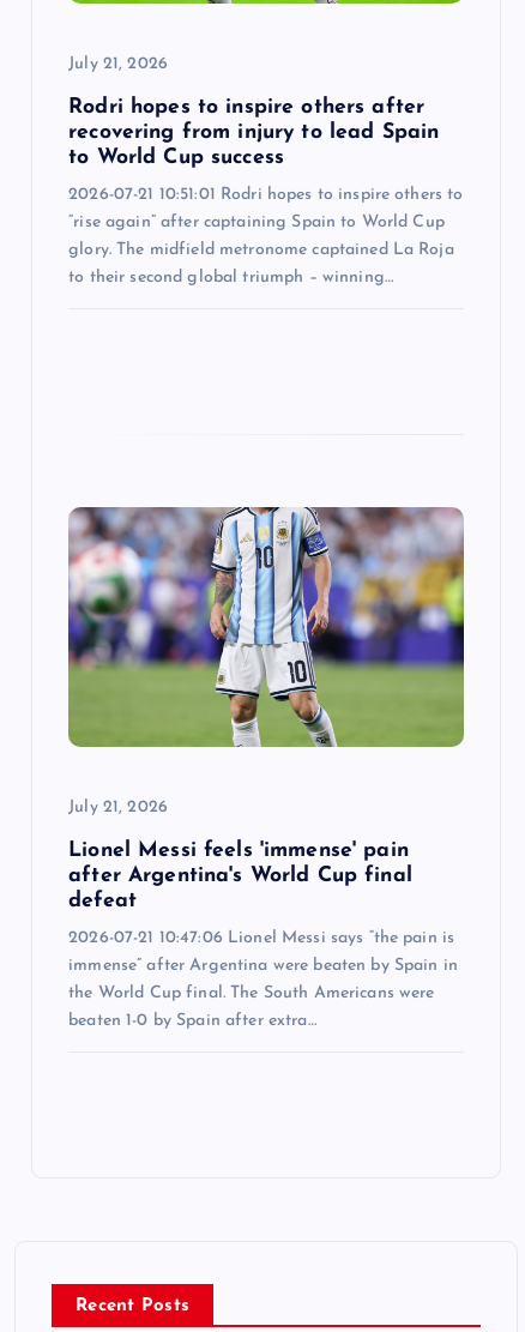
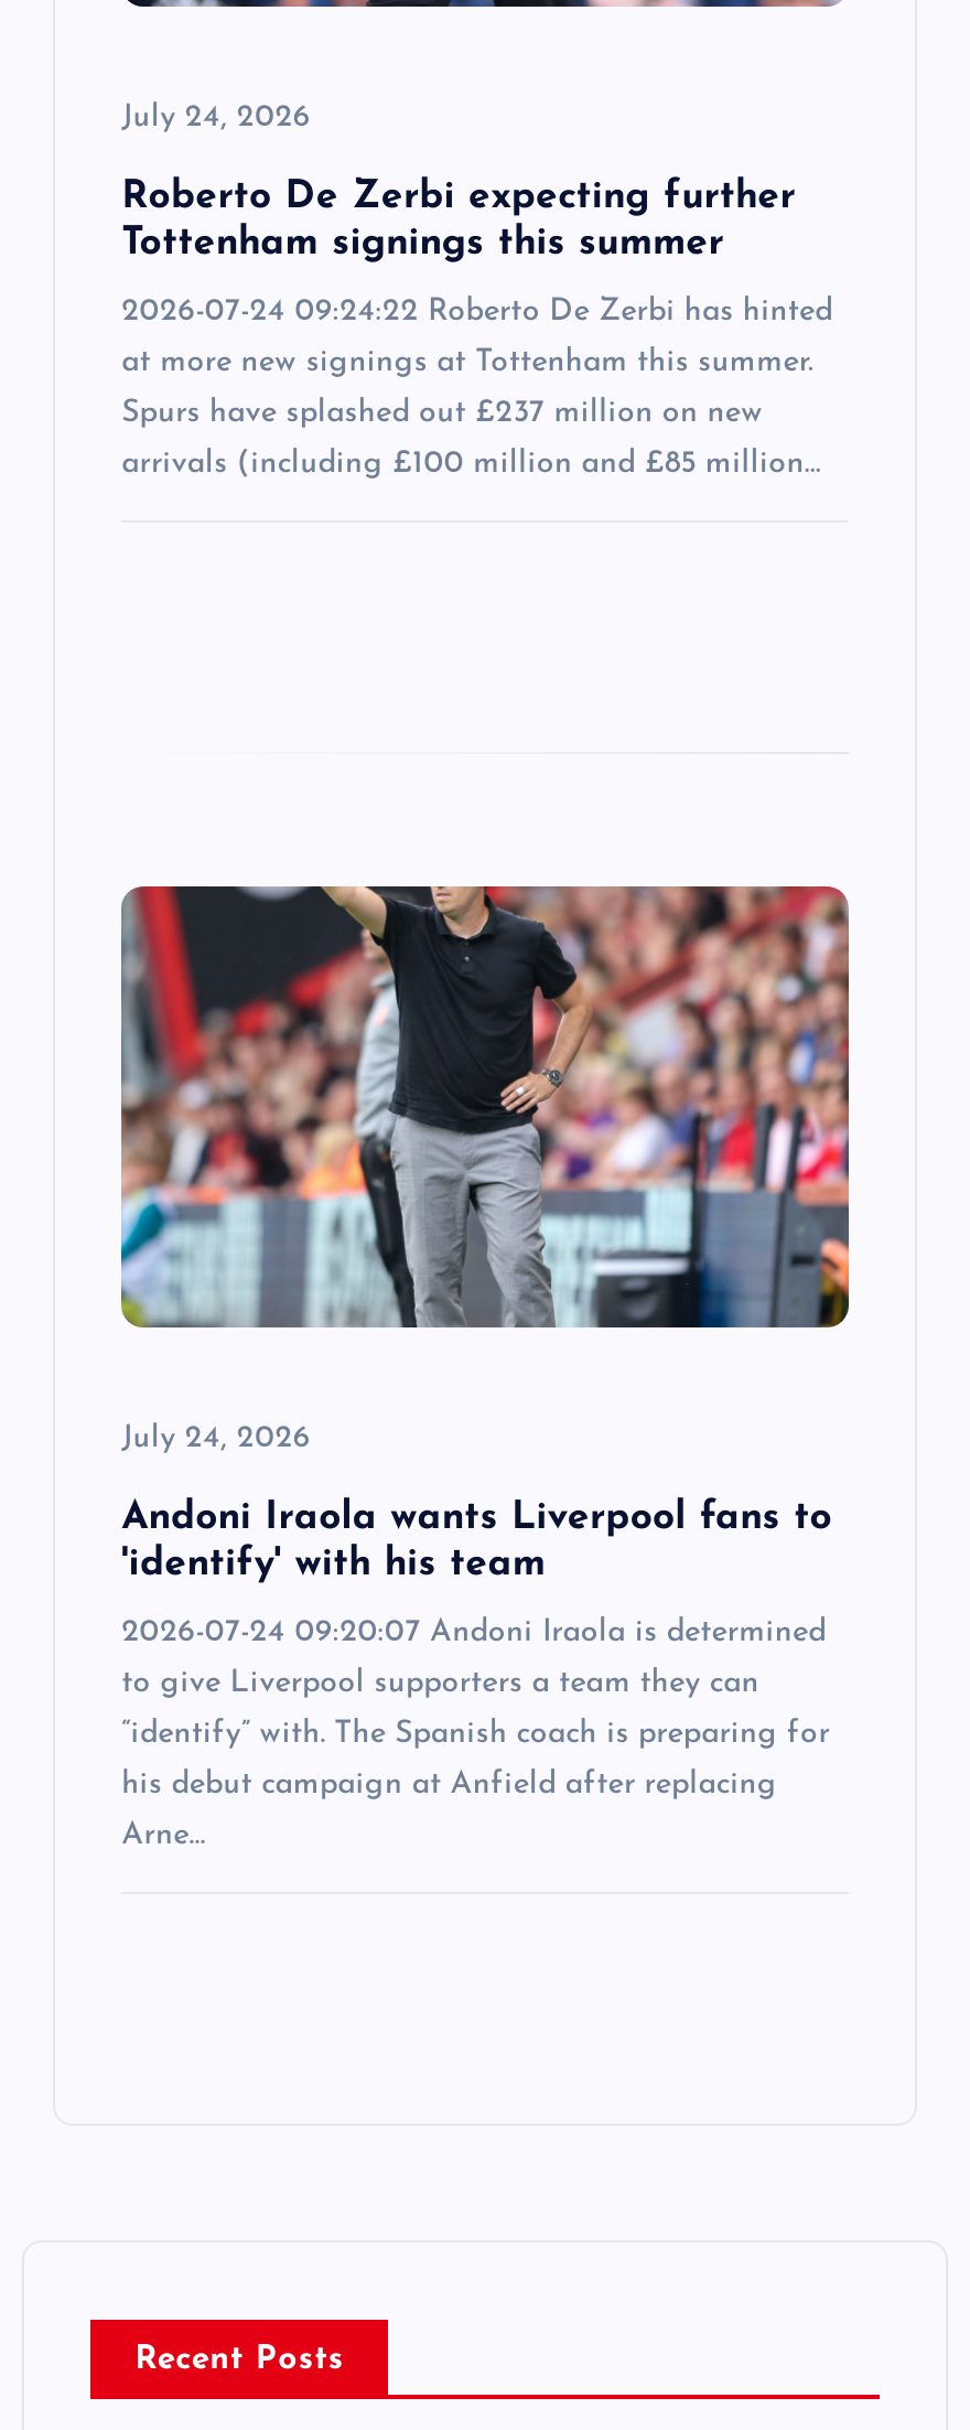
[69,55,463,286] July 21, 2026 | Rodri hopes to inspire others after | recovering from injury to lead Spain | to World Cup success | 2026-07-21 10:51:01 Rodri hopes to inspire others to | “rise again” after captaining Spain to World Cup | glory. The midfield metronome captained La Roja | to their second global triumph – winning… -> [122,101,833,480] July 24, 2026 | Roberto De Zerbi expecting further | Tottenham signings this summer | 2026-07-24 09:24:22 Roberto De Zerbi has hinted | at more new signings at Tottenham this summer. | Spurs have splashed out £237 million on new | arrivals (including £100 million and £85 million…
[67,505,465,748] [image] -> [119,884,851,1332] [image]
[69,798,458,1030] July 21, 2026 | Lionel Messi feels 'immense' pain | after Argentina's World Cup final | defeat | 2026-07-21 10:47:06 Lionel Messi says “the pain is | immense” after Argentina were beaten by Spain in | the World Cup final. The South Americans were | beaten 1-0 by Spain after extra… -> [122,1421,832,1852] July 24, 2026 | Andoni Iraola wants Liverpool fans to | 'identify' with his team | 2026-07-24 09:20:07 Andoni Iraola is determined | to give Liverpool supporters a team they can | “identify” with. The Spanish coach is preparing for | his debut campaign at Anfield after replacing | Arne…

